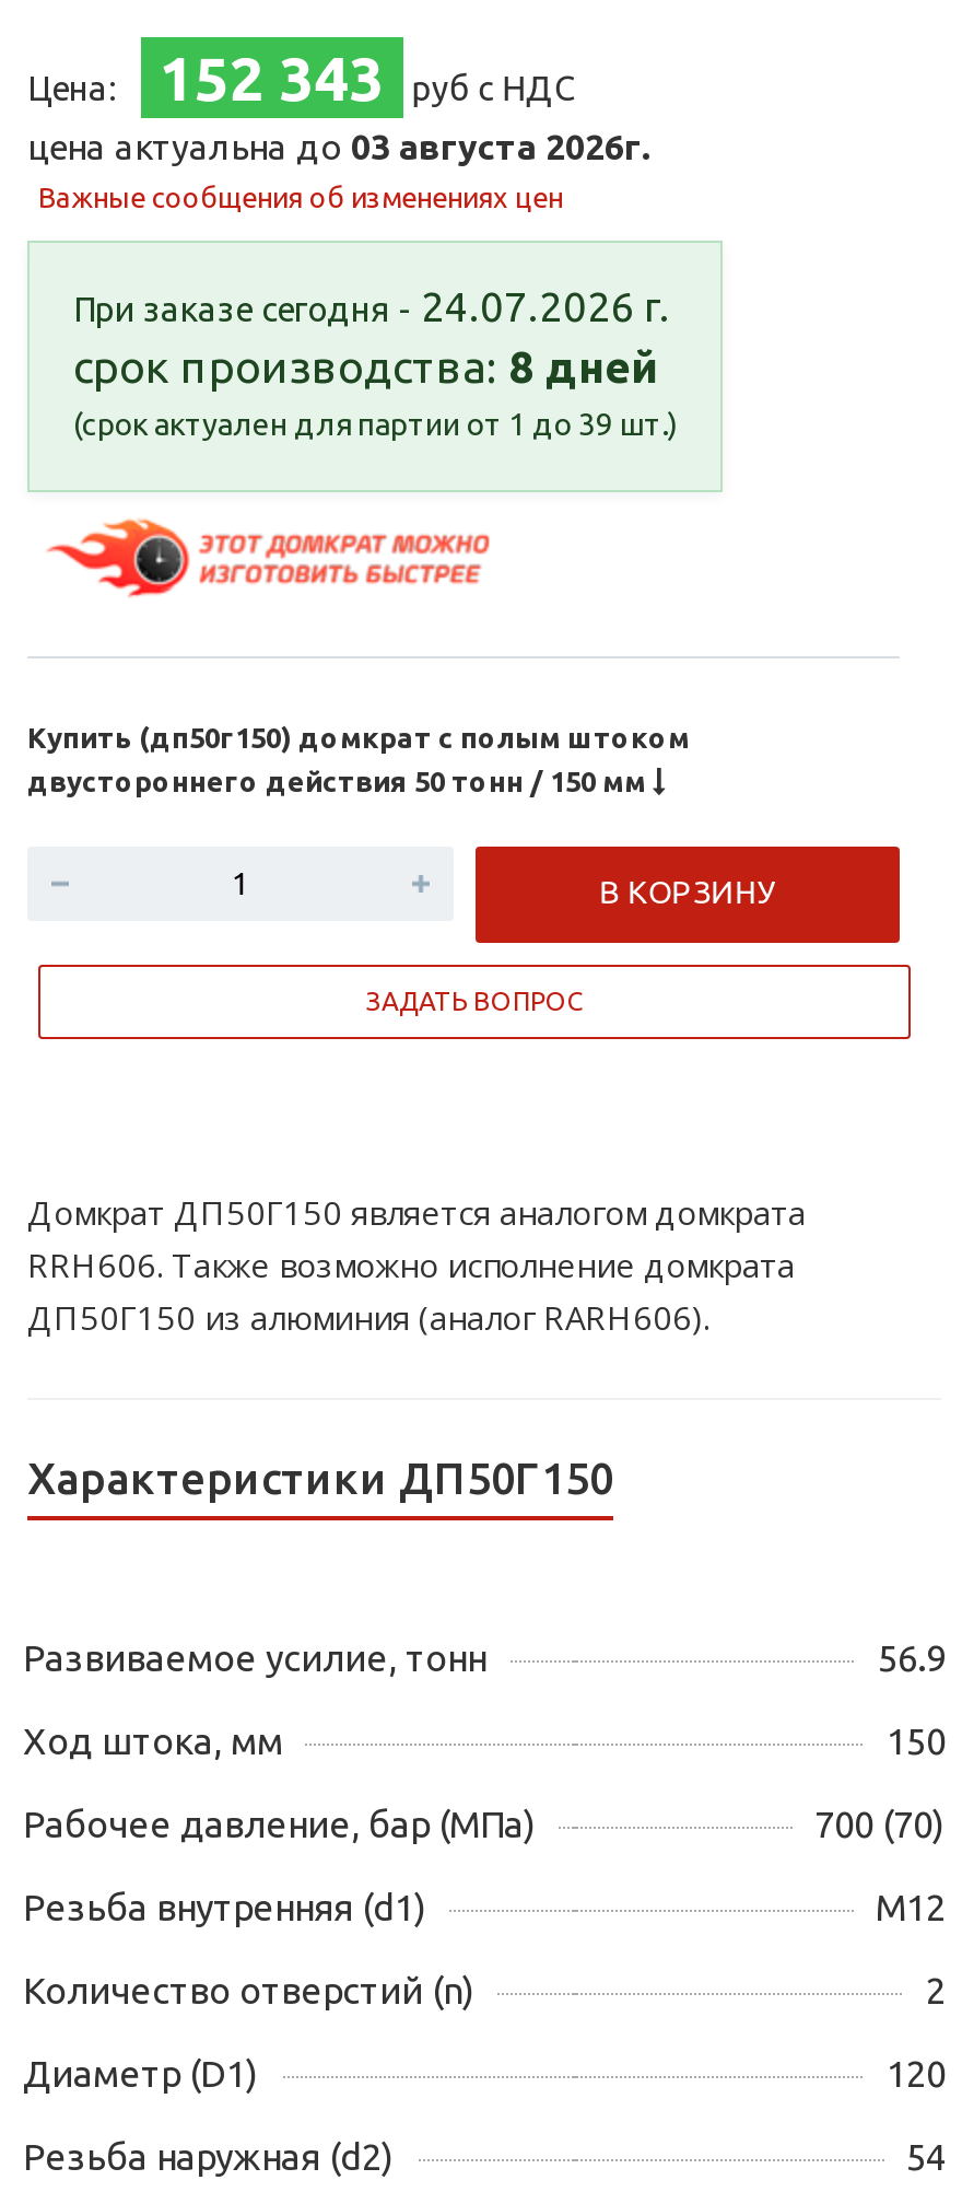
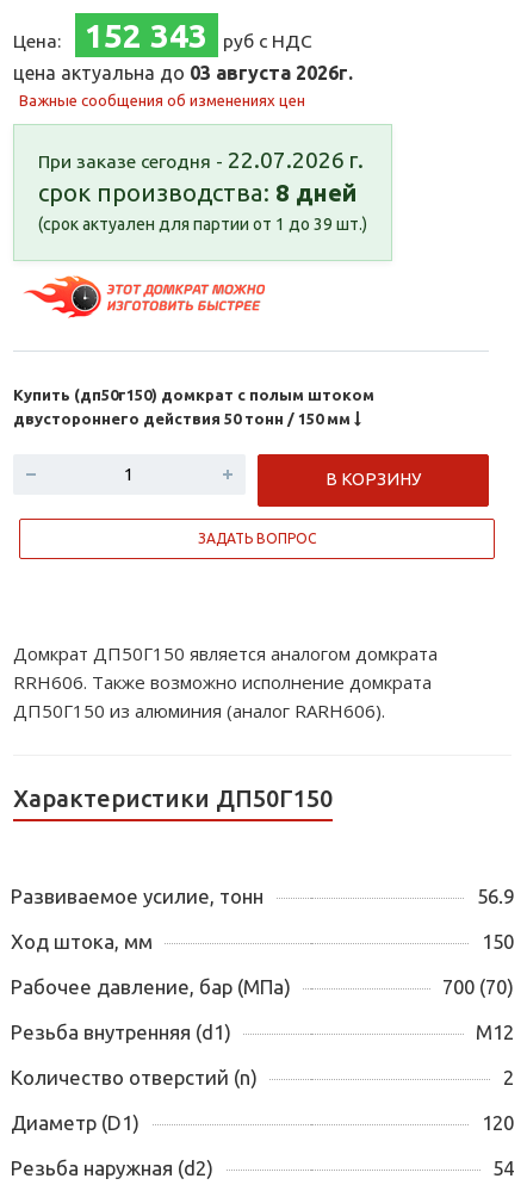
[73,284,670,330] При заказе сегодня - 24.07.2026 г. -> [38,148,364,173] При заказе сегодня - 22.07.2026 г.

